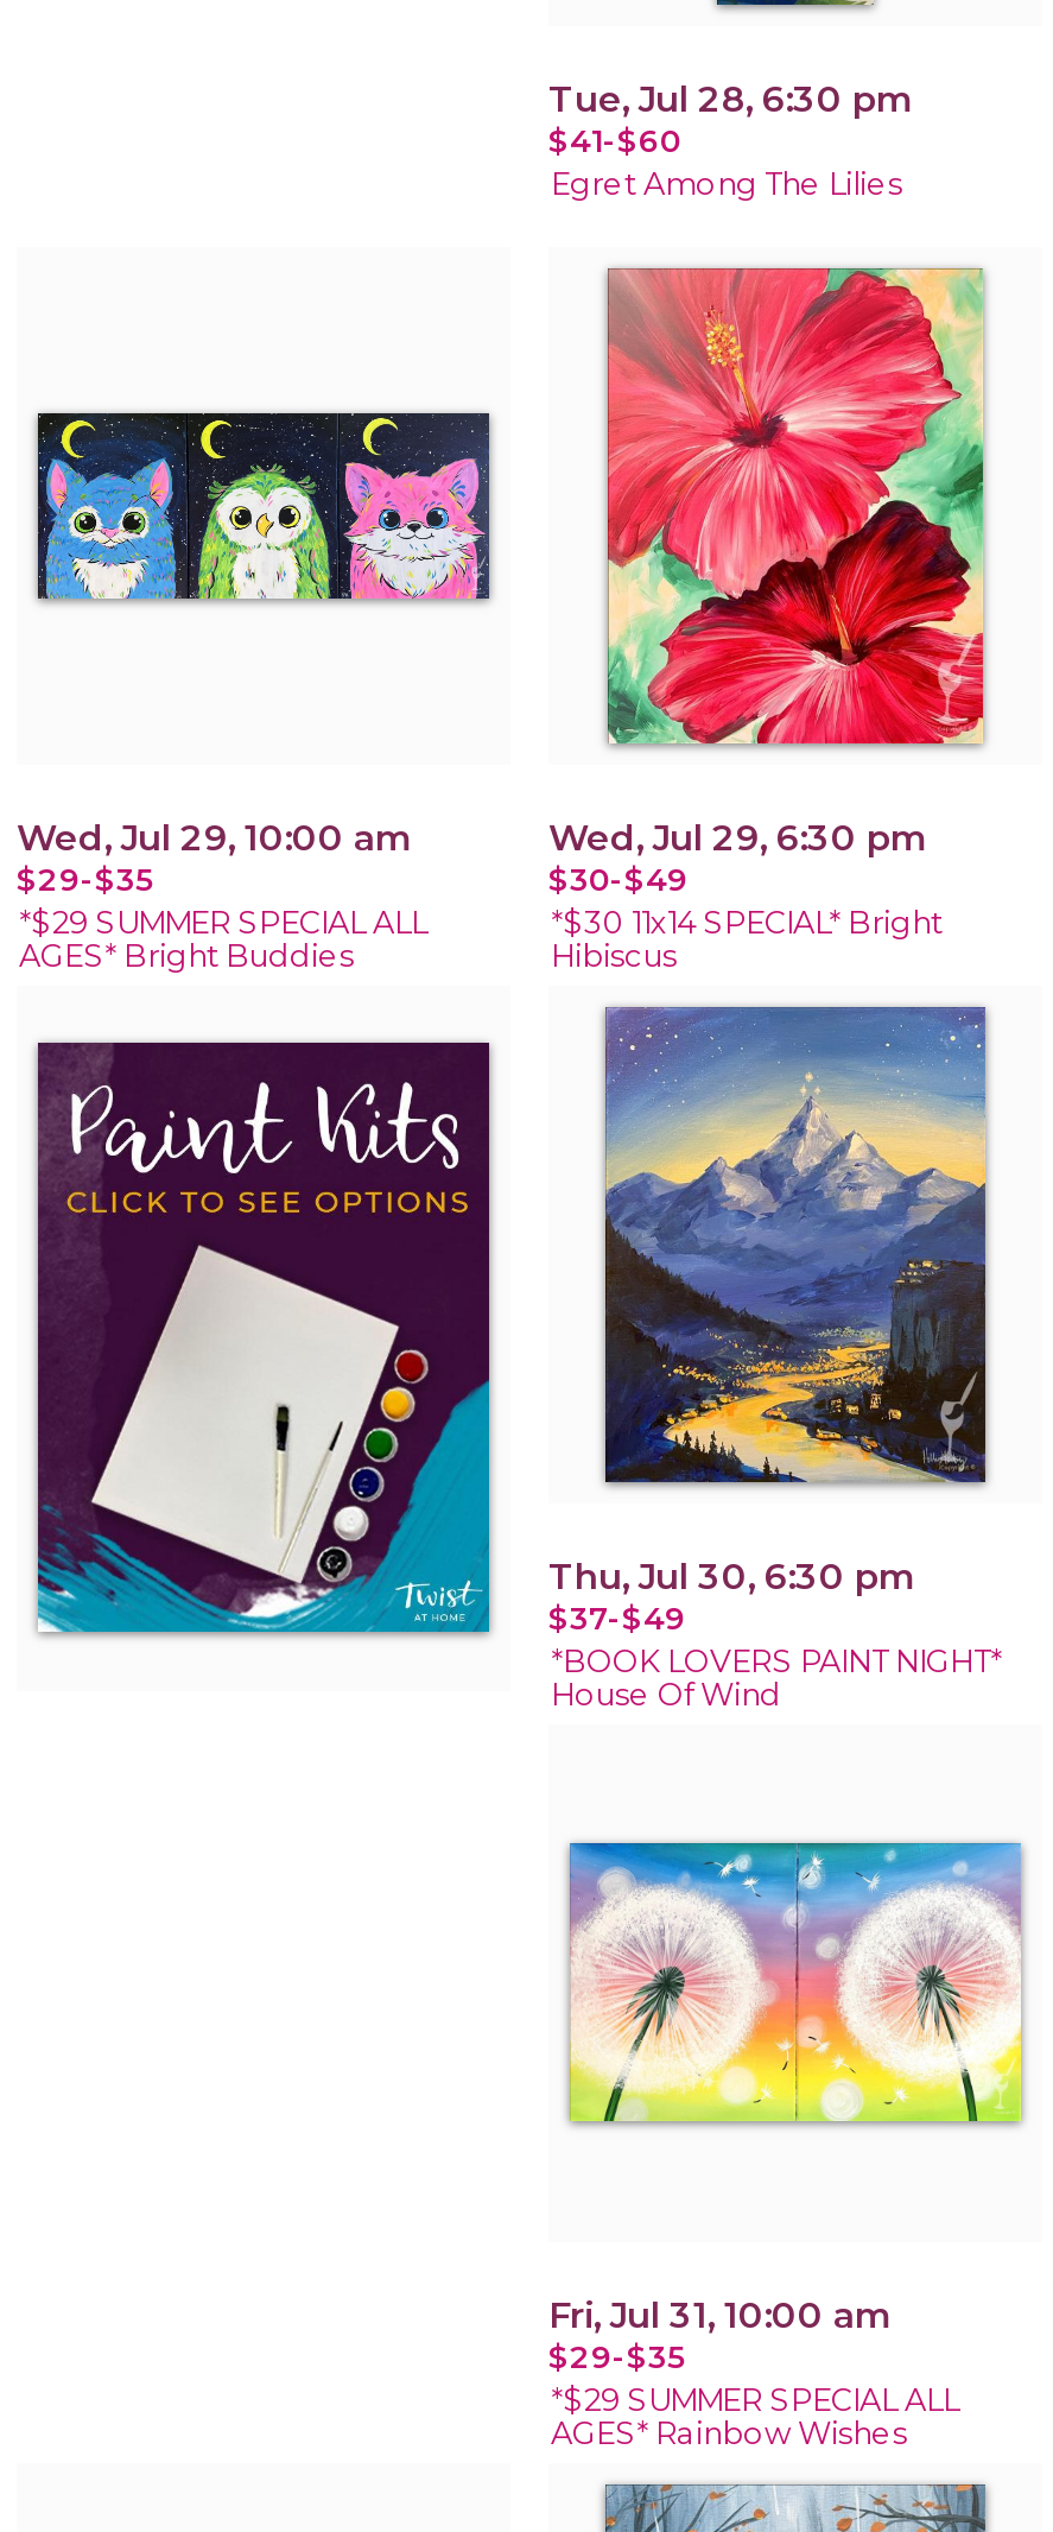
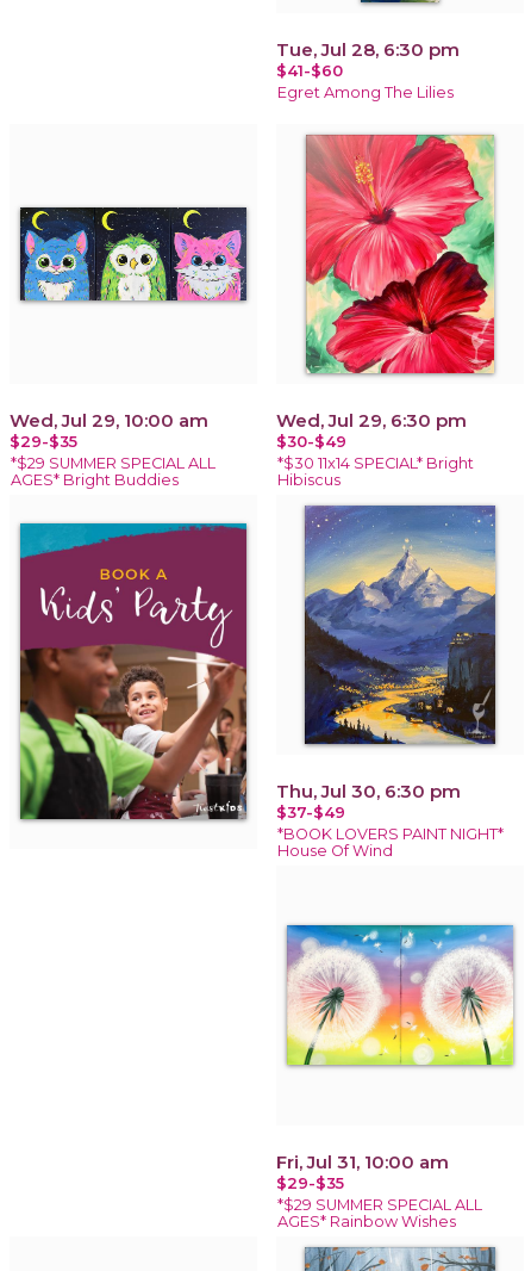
[36,1040,491,1634] [image] -> [19,522,248,820] [image]

